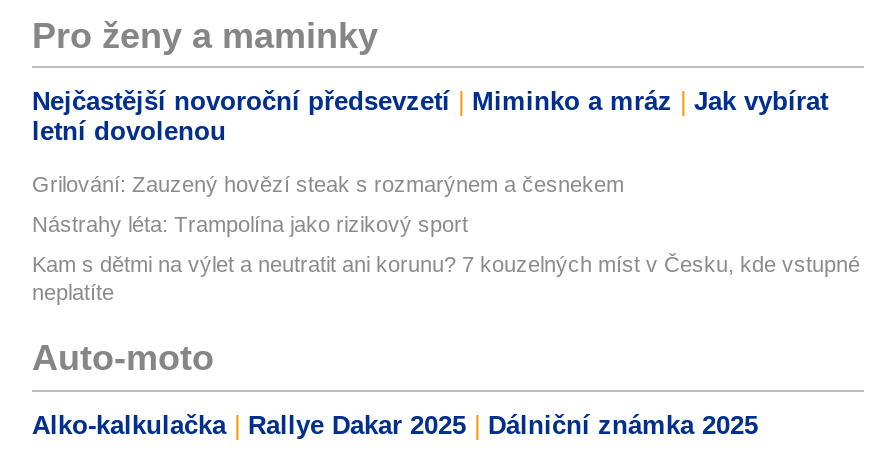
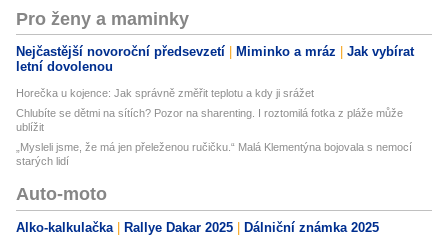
[32,173,624,197] Grilování: Zauzený hovězí steak s rozmarýnem a česnekem -> [16,87,314,99] Horečka u kojence: Jak správně změřit teplotu a kdy ji srážet
[32,213,468,237] Nástrahy léta: Trampolína jako rizikový sport -> [16,107,403,133] Chlubíte se dětmi na sítích? Pozor na sharenting. I roztomilá fotka z pláže může | ublížit
[32,253,860,305] Kam s dětmi na výlet a neutratit ani korunu? 7 kouzelných míst v Česku, kde vstupné | neplatíte -> [16,141,412,167] „Mysleli jsme, že má jen přeleženou ručičku.“ Malá Klementýna bojovala s nemocí | starých lidí

